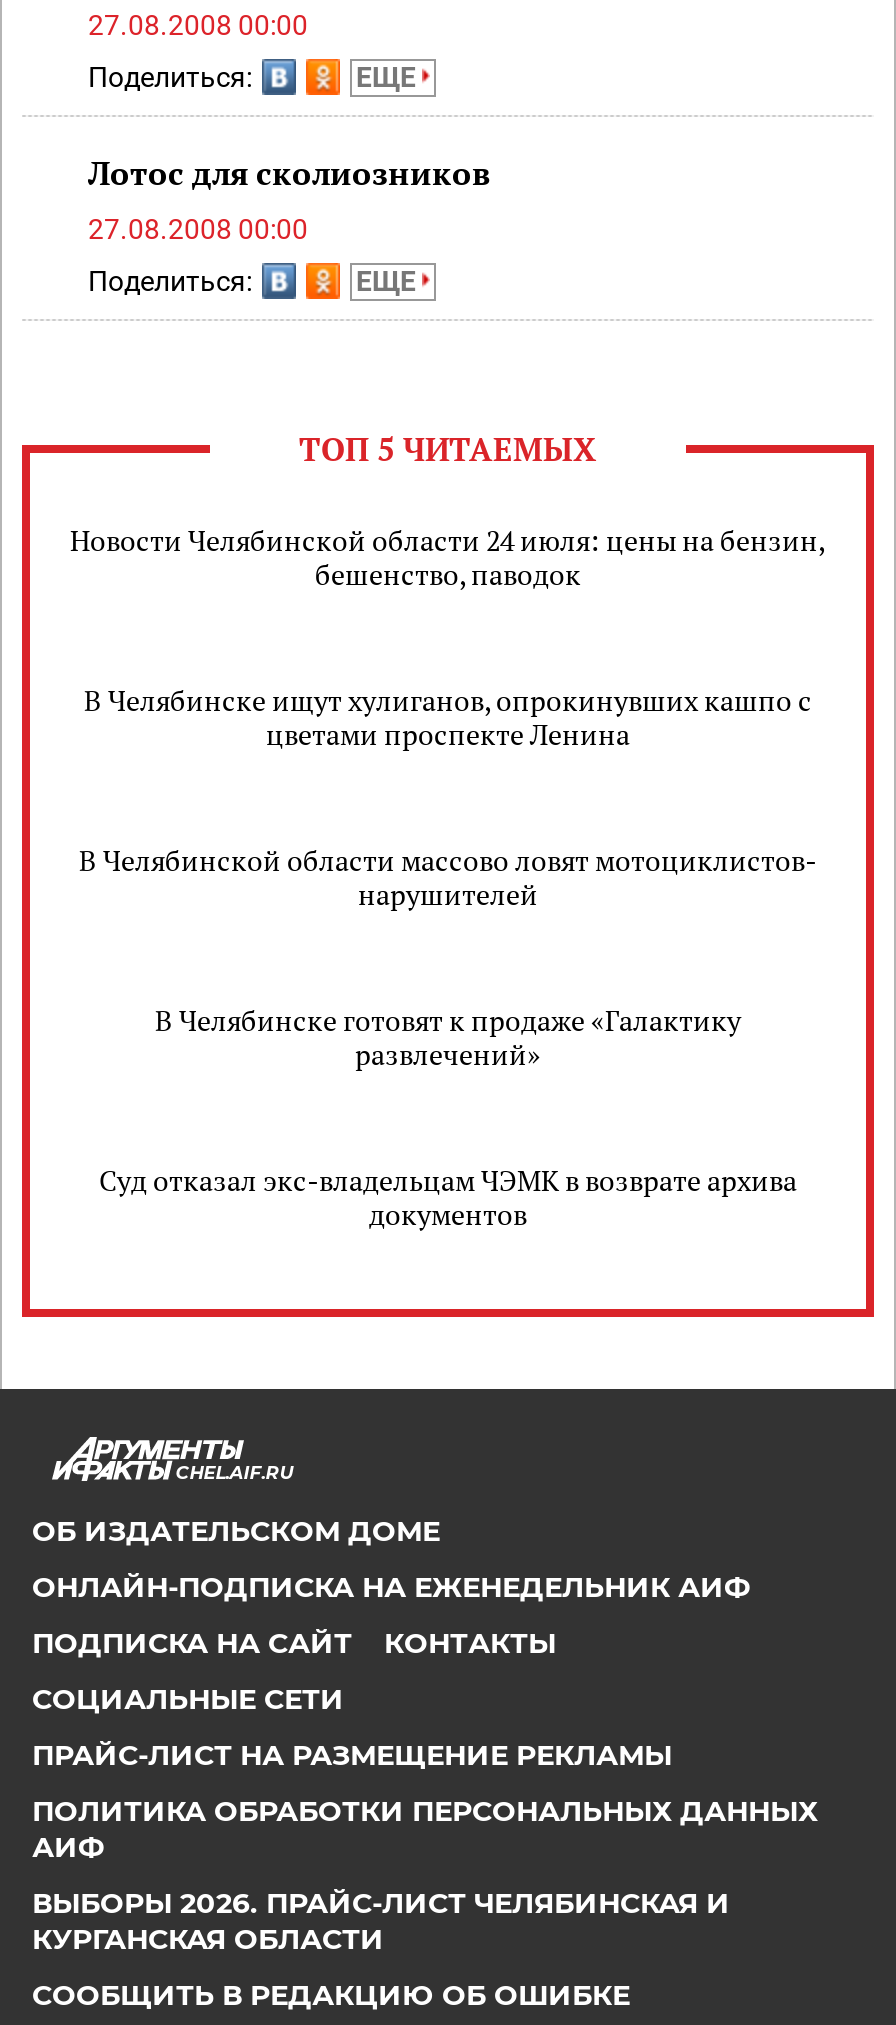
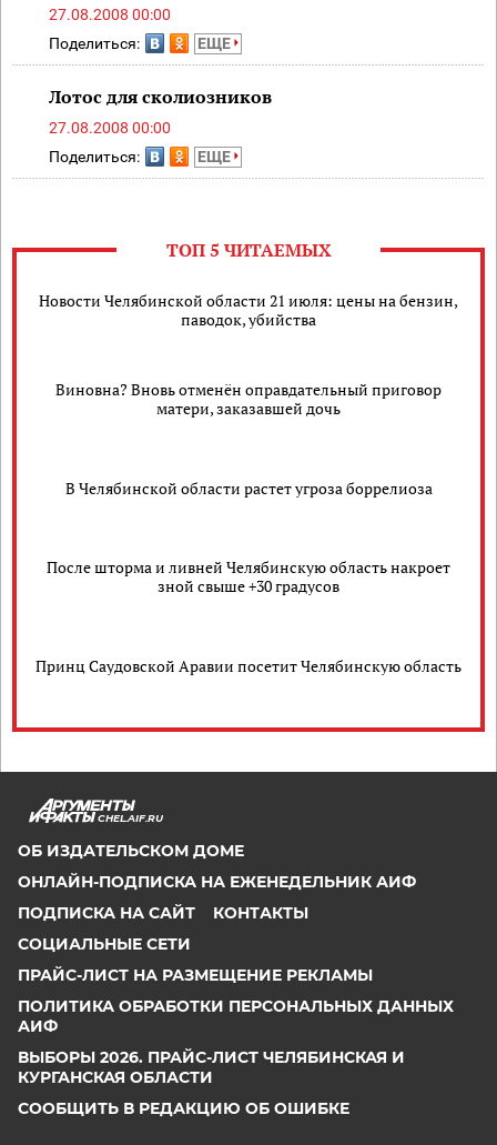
[70,521,826,593] Новости Челябинской области 24 июля: цены на бензин, | бешенство, паводок -> [39,290,458,330] Новости Челябинской области 21 июля: цены на бензин, | паводок, убийства
[84,681,812,753] В Челябинске ищут хулиганов, опрокинувших кашпо с | цветами проспекте Ленина -> [55,379,442,419] Виновна? Вновь отменён оправдательный приговор | матери, заказавшей дочь
[79,841,817,913] В Челябинской области массово ловят мотоциклистов- | нарушителей -> [65,477,432,498] В Челябинской области растет угроза боррелиоза
[155,1001,741,1073] В Челябинске готовят к продаже «Галактику | развлечений» -> [47,556,450,596] После шторма и ливней Челябинскую область накроет | зной свыше +30 градусов
[99,1161,797,1233] Суд отказал экс-владельцам ЧЭМК в возврате архива | документов -> [35,655,461,676] Принц Саудовской Аравии посетит Челябинскую область

